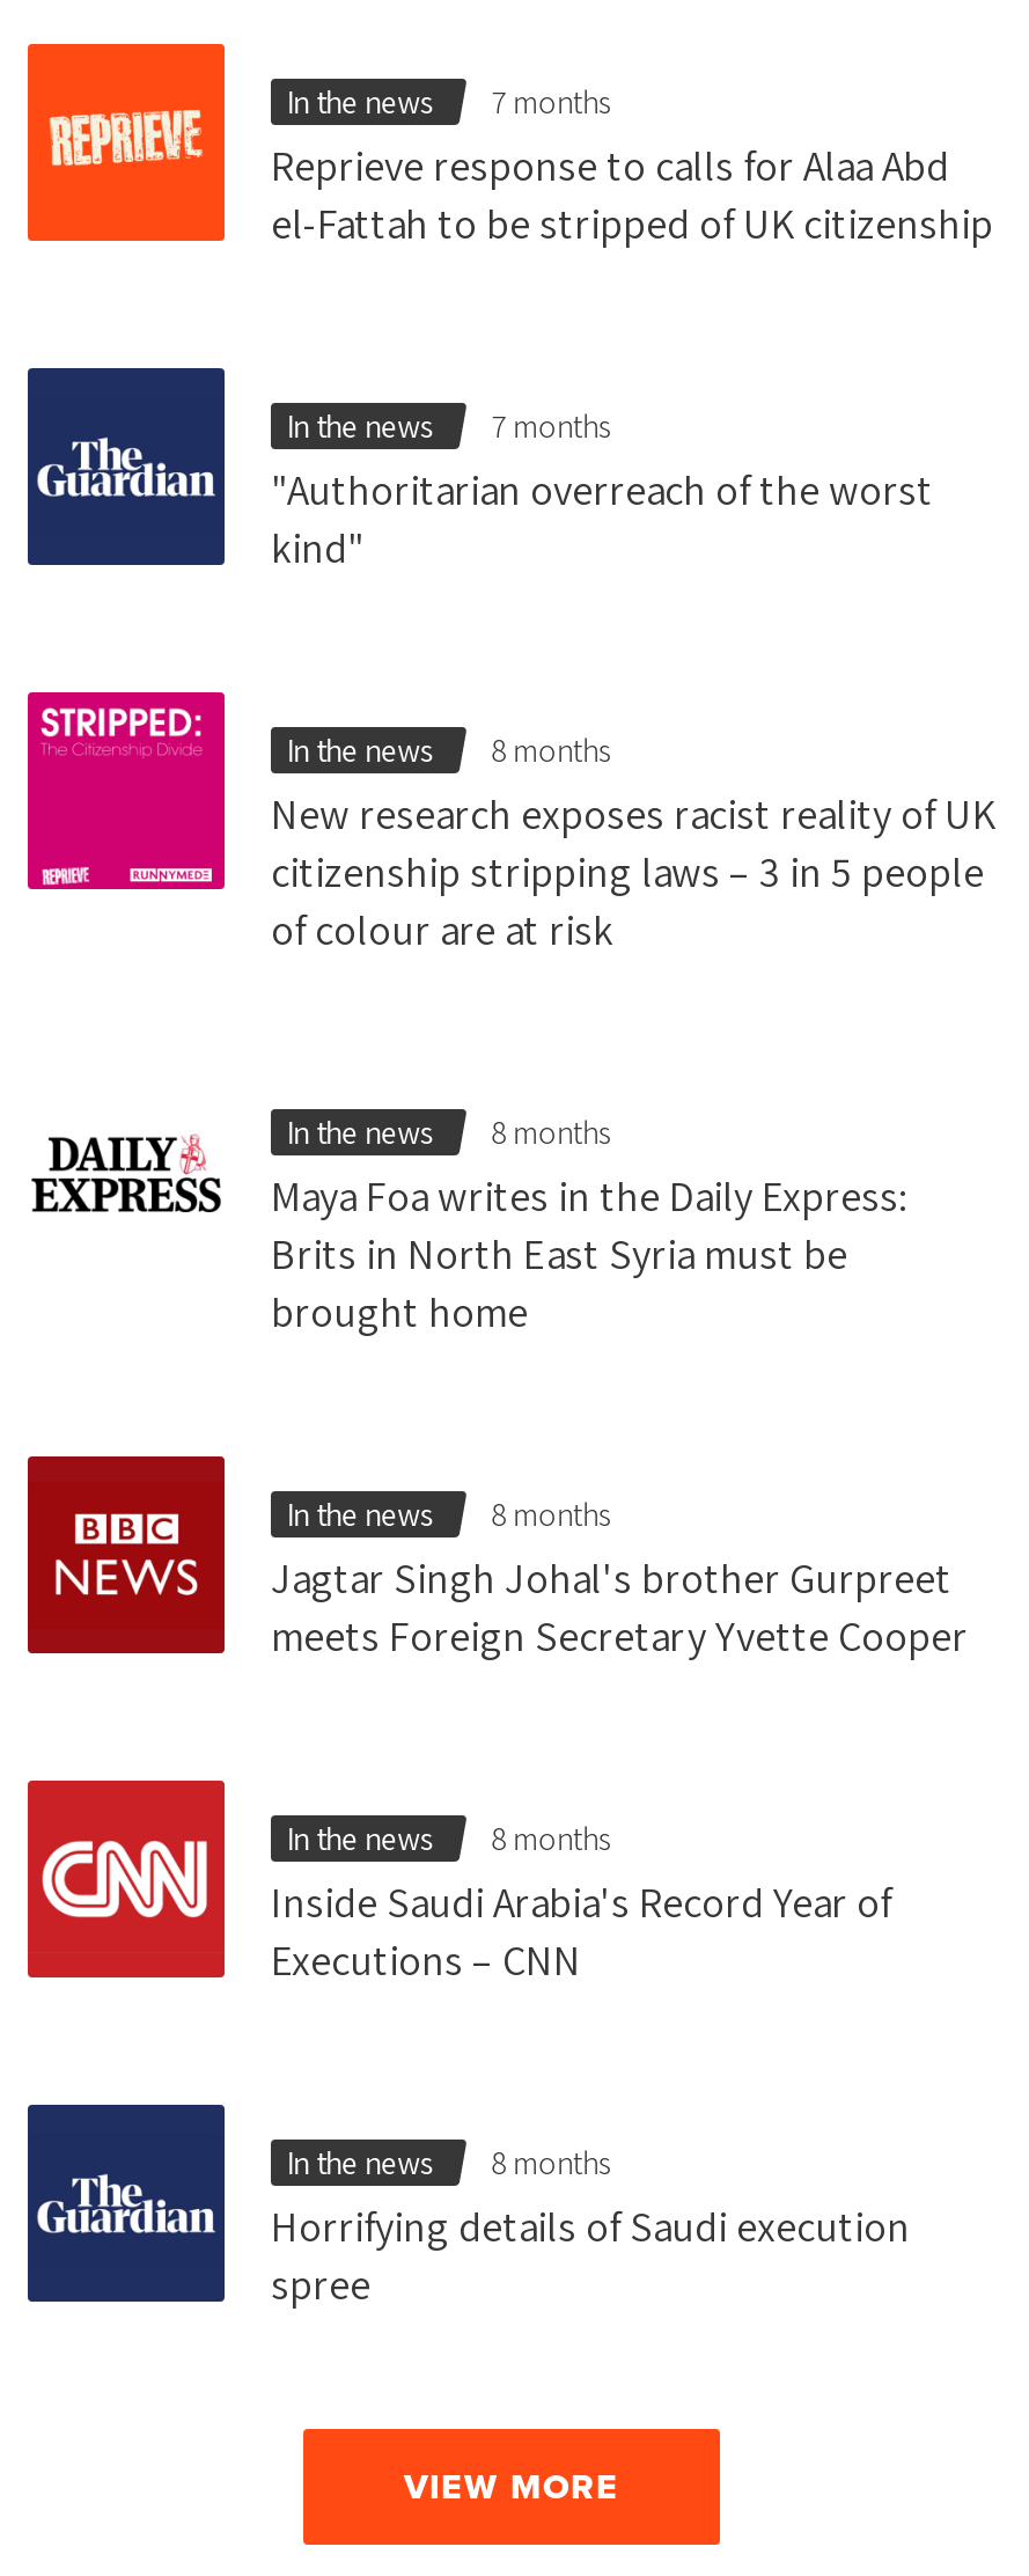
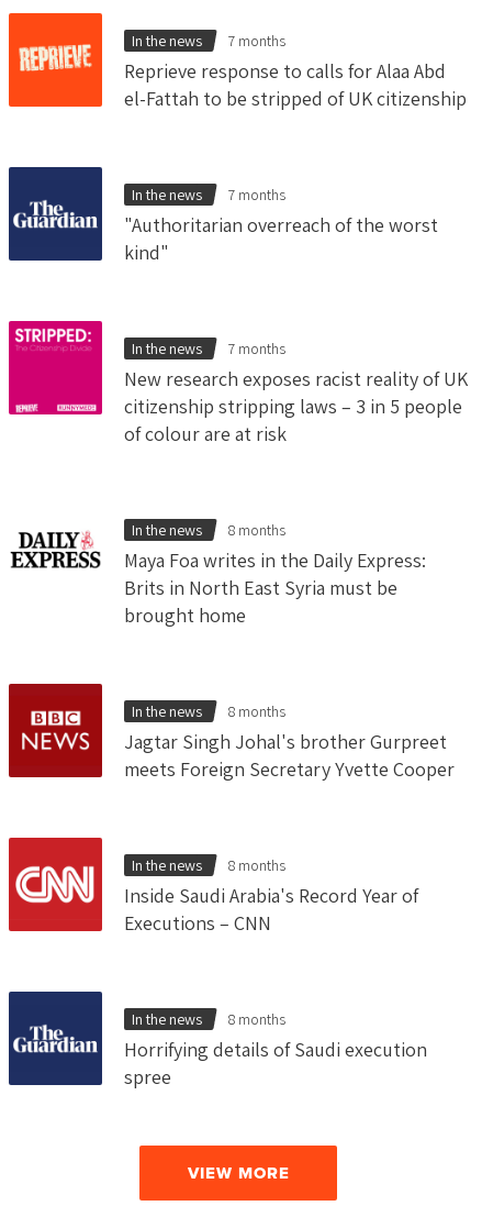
[286,729,612,771] In the news 8 months -> [131,339,286,358] In the news 7 months

